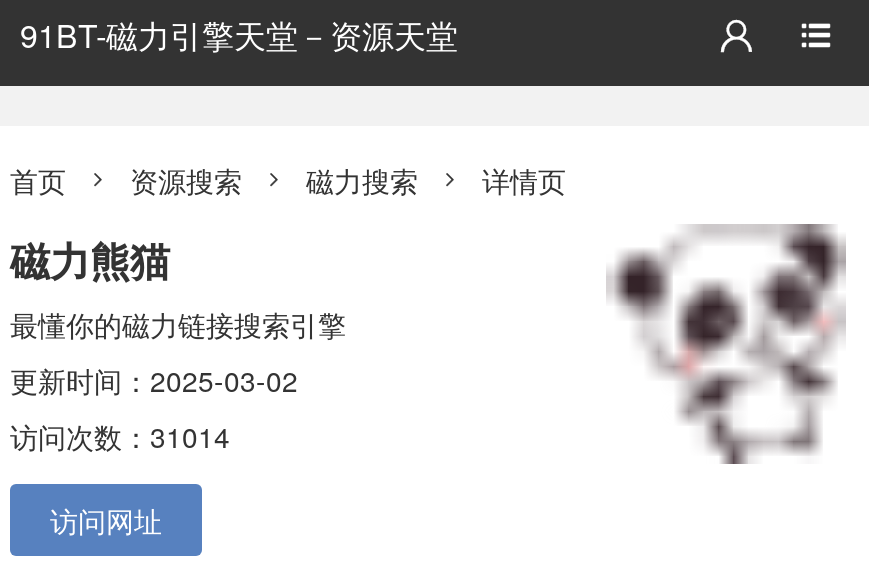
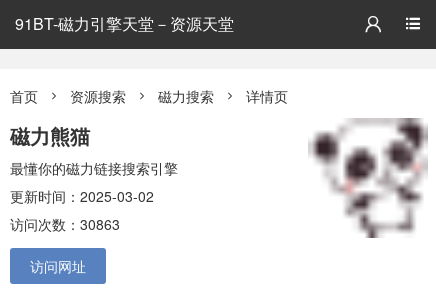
[10,416,230,456] 访问次数：31014 -> [10,214,120,234] 访问次数：30863

